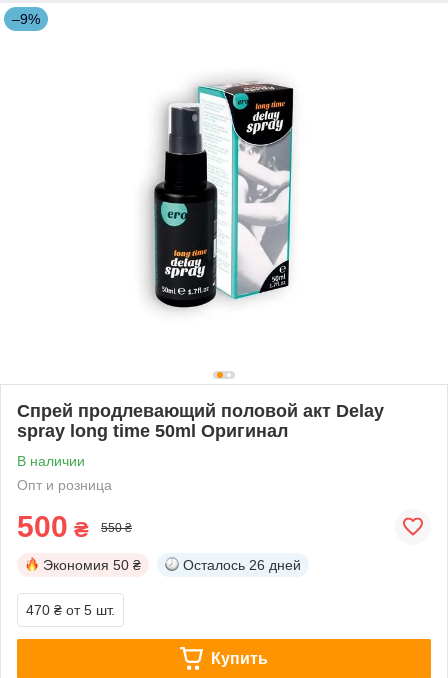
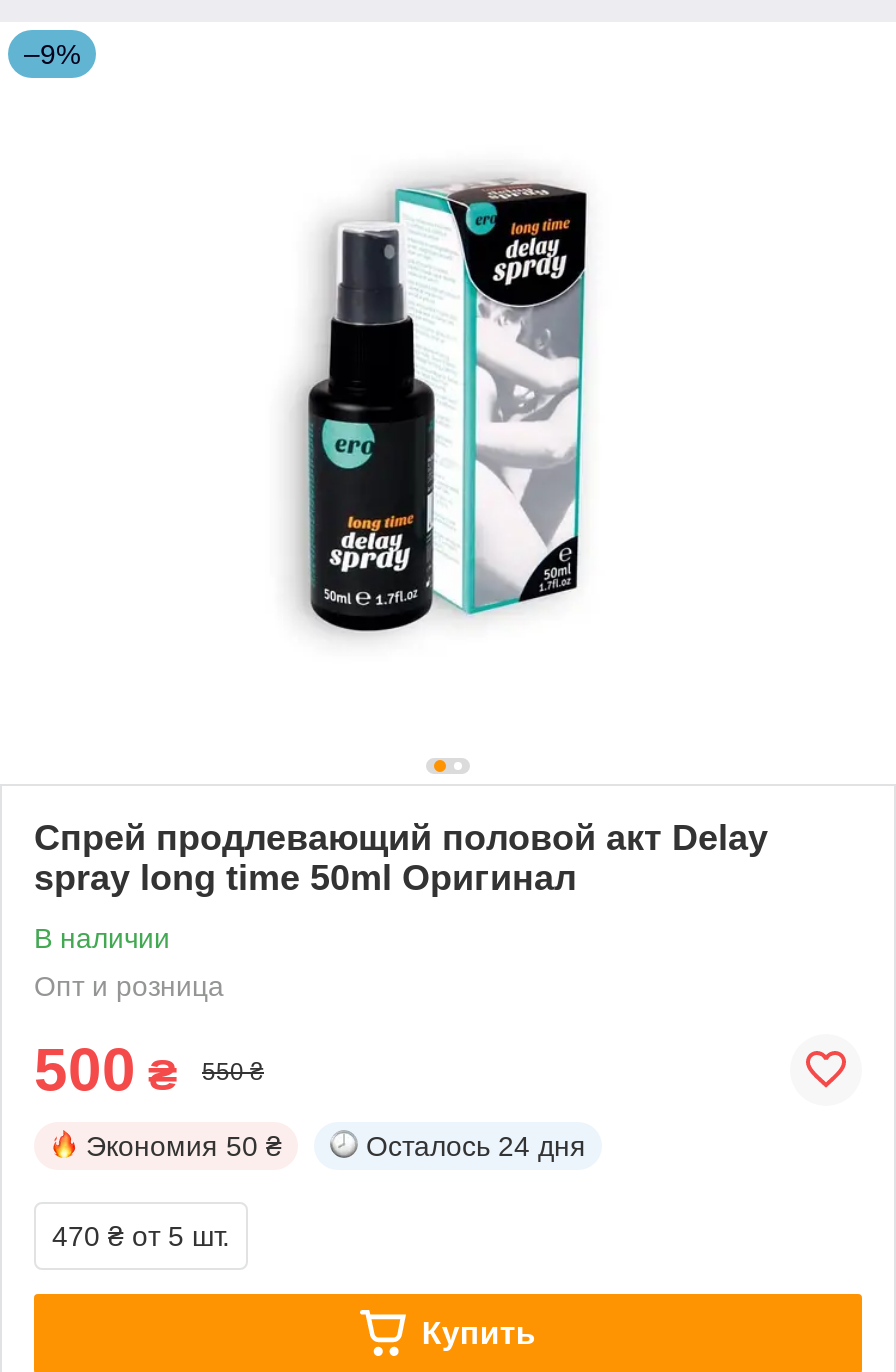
[183,557,301,573] Осталось 26 дней -> [366,1130,586,1162] Осталось 24 дня

